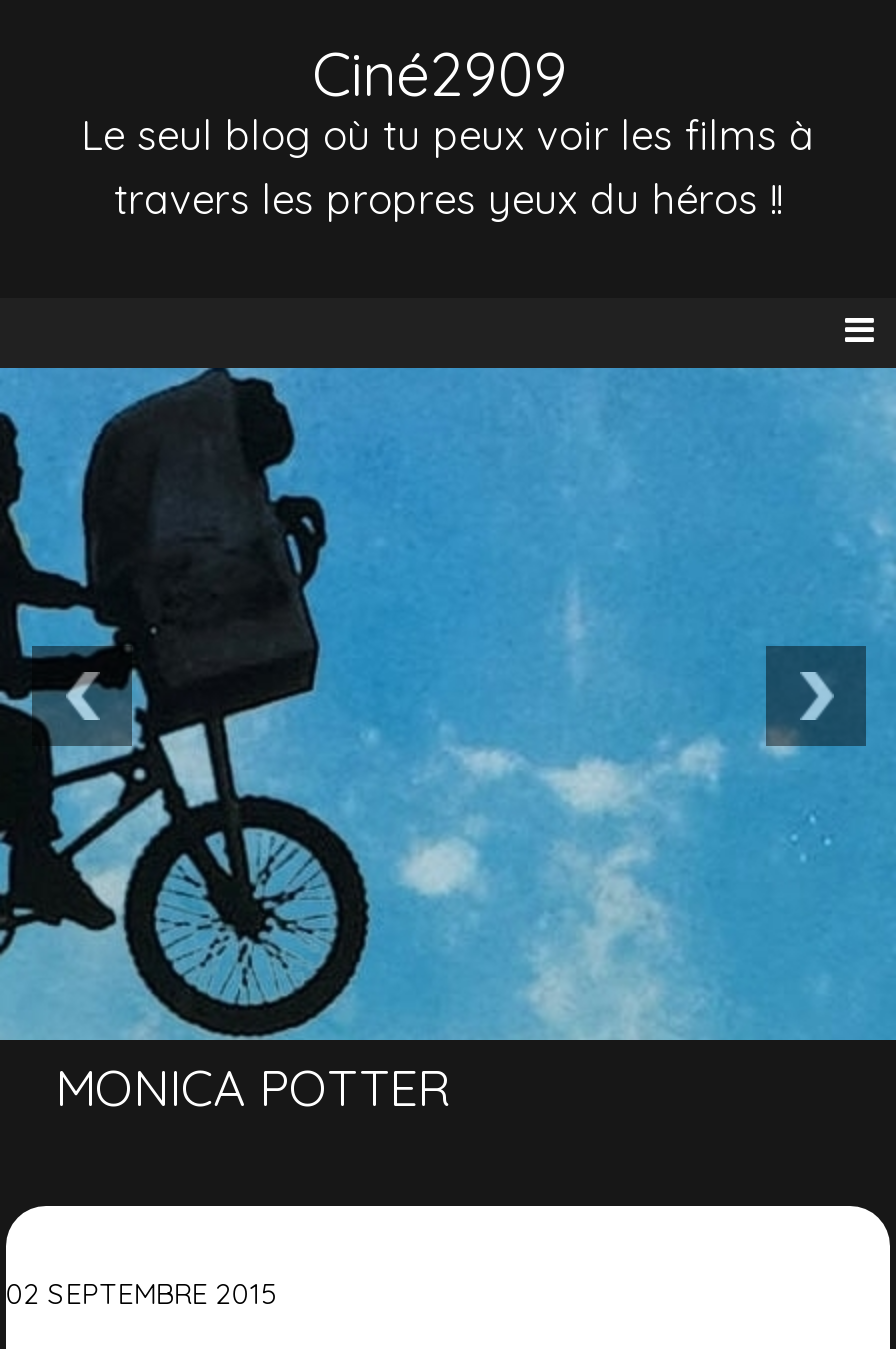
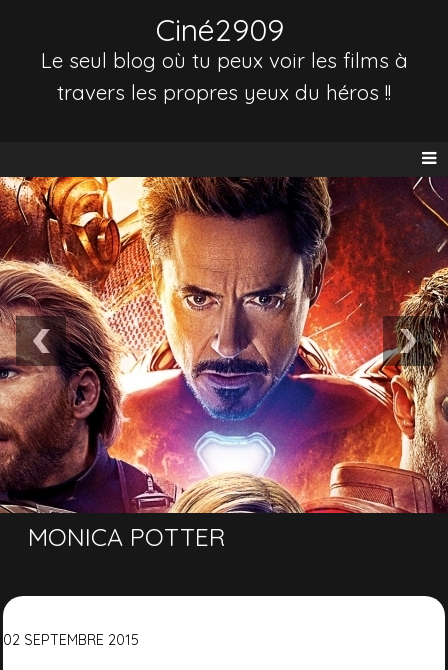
[6,366,890,1042] [image] -> [3,176,445,514] [image]

